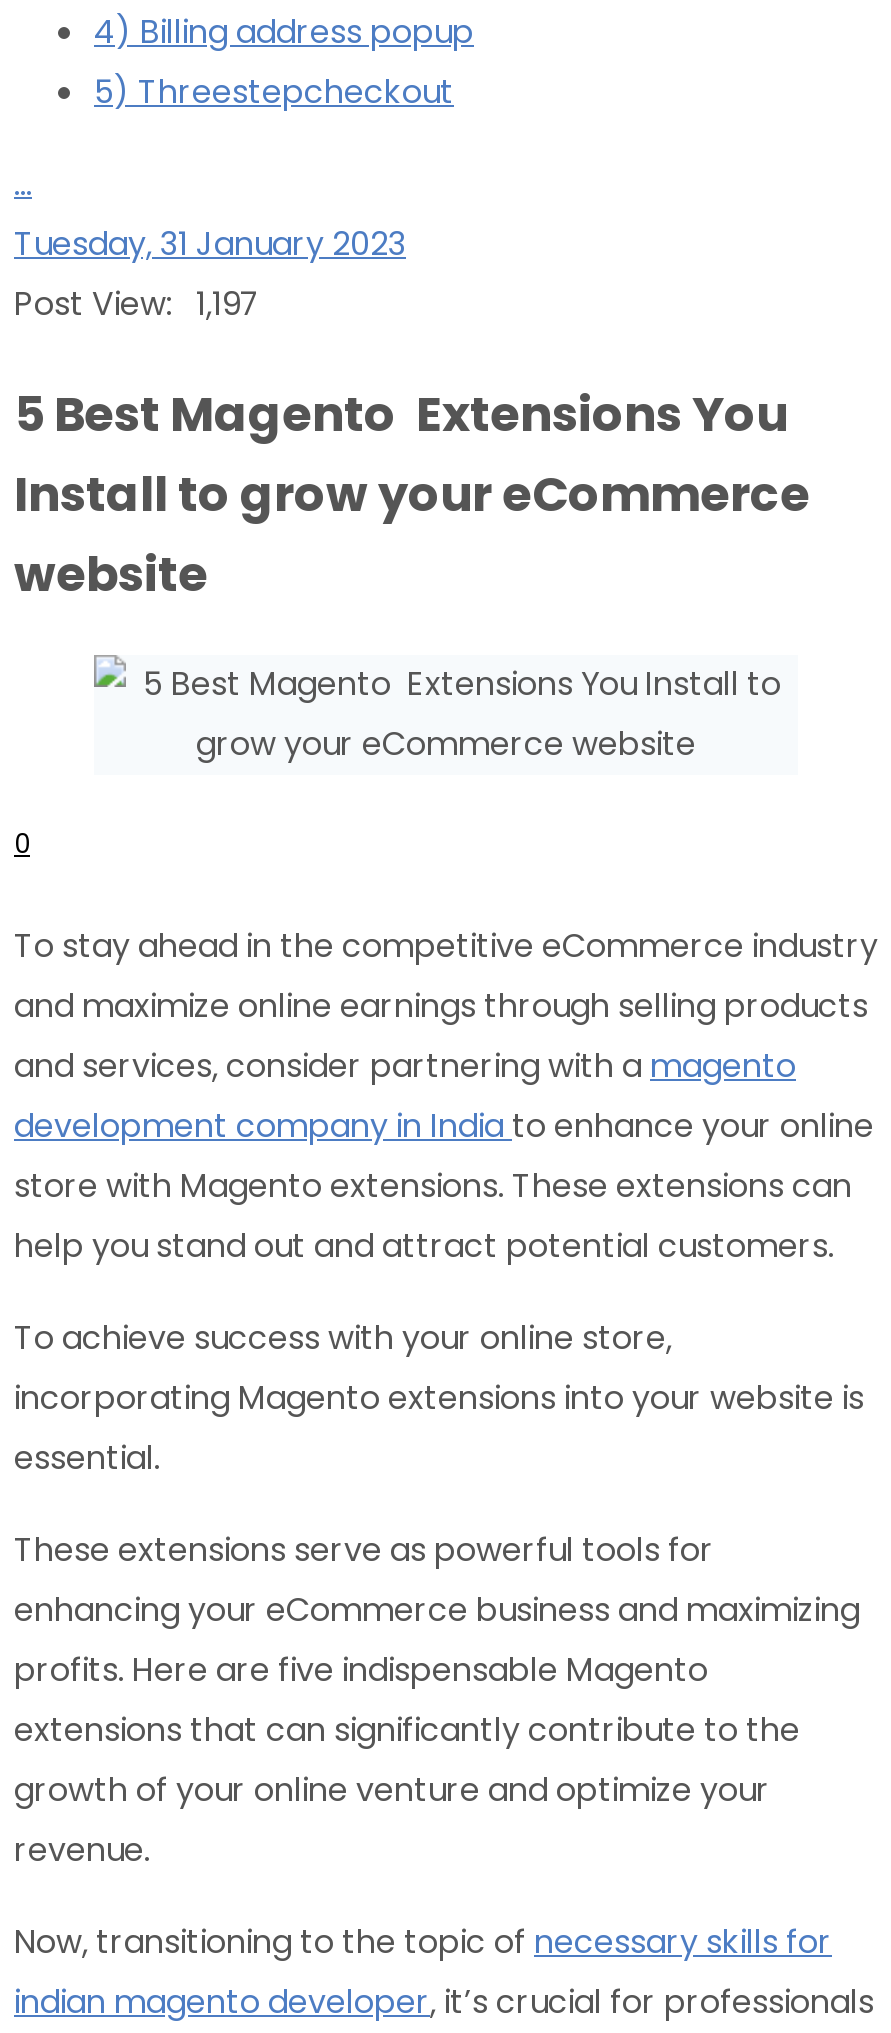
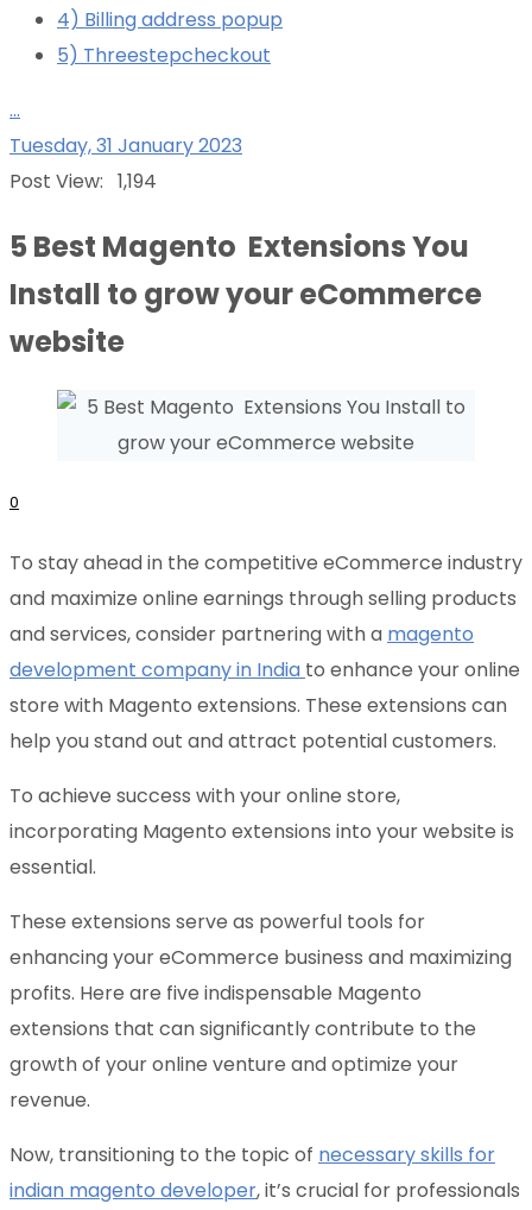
[14,281,260,327] Post View: 1,197 -> [9,168,157,195] Post View: 1,194

